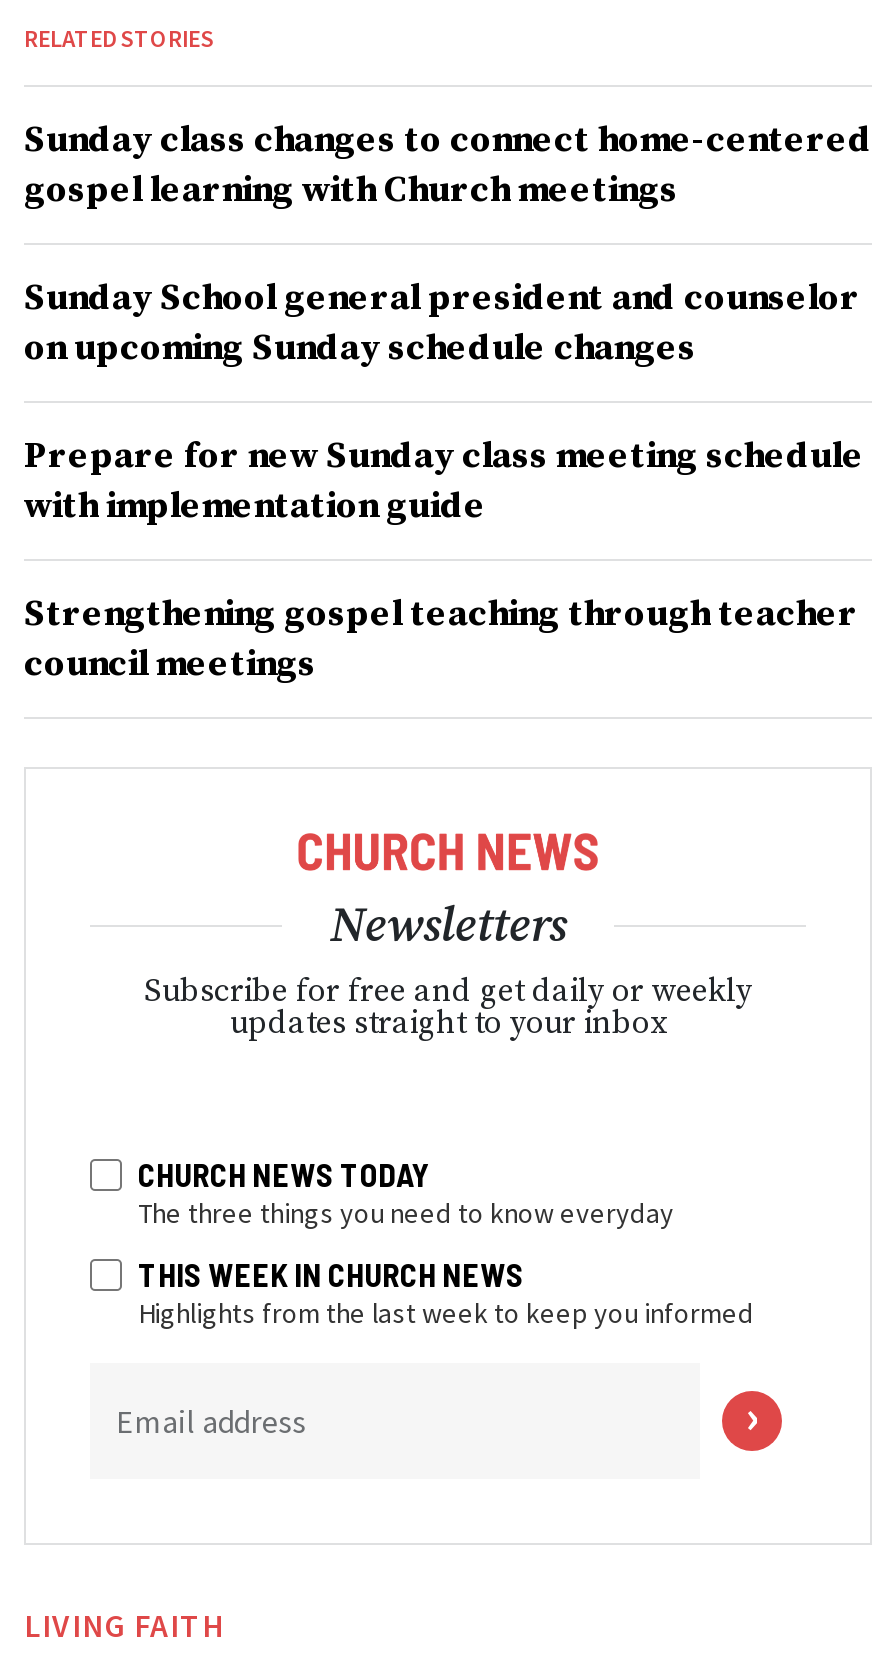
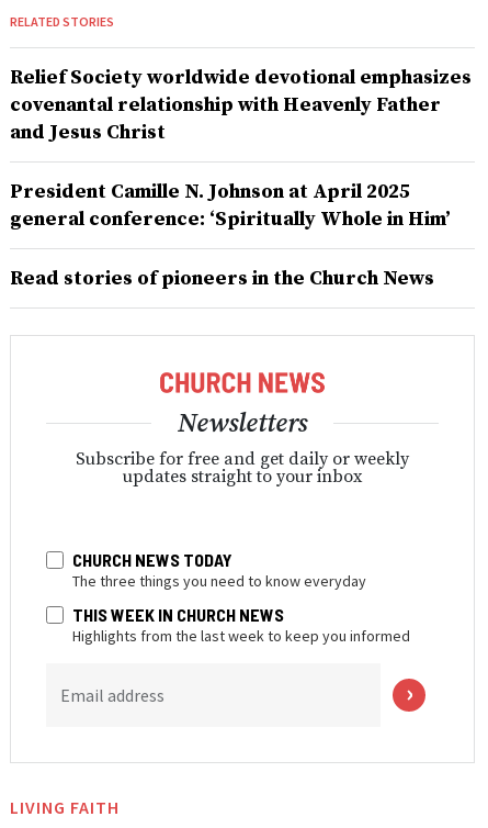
[24,117,872,687] Sunday class changes to connect home-centered | gospel learning with Church meetings | Sunday School general president and counselor | on upcoming Sunday schedule changes | Prepare for new Sunday class meeting schedule | with implementation guide | Strengthening gospel teaching through teacher | council meetings -> [10,65,472,291] Relief Society worldwide devotional emphasizes | covenantal relationship with Heavenly Father | and Jesus Christ | President Camille N. Johnson at April 2025 | general conference: ‘Spiritually Whole in Him’ | Read stories of pioneers in the Church News

